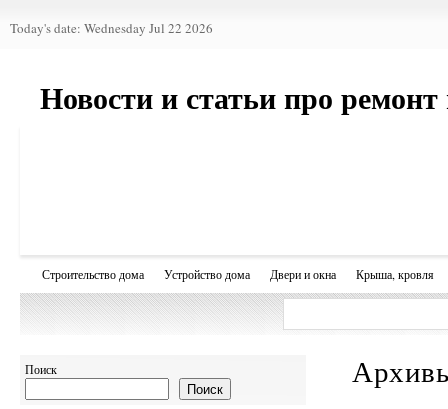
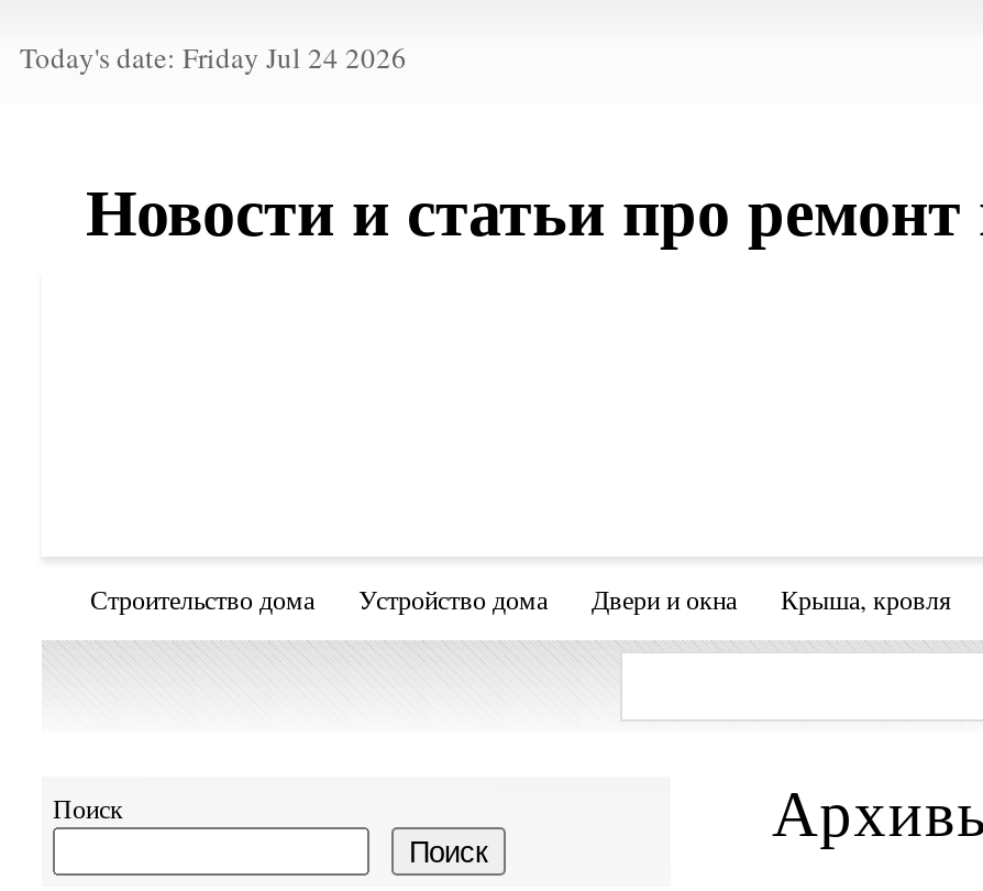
[10,19,213,37] Today's date: Wednesday Jul 22 2026 -> [20,37,407,77] Today's date: Friday Jul 24 2026

